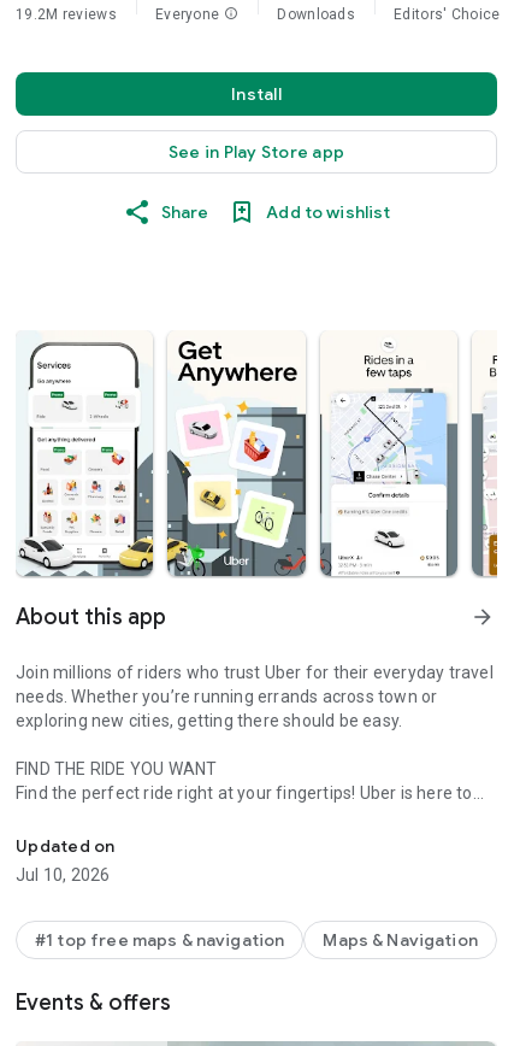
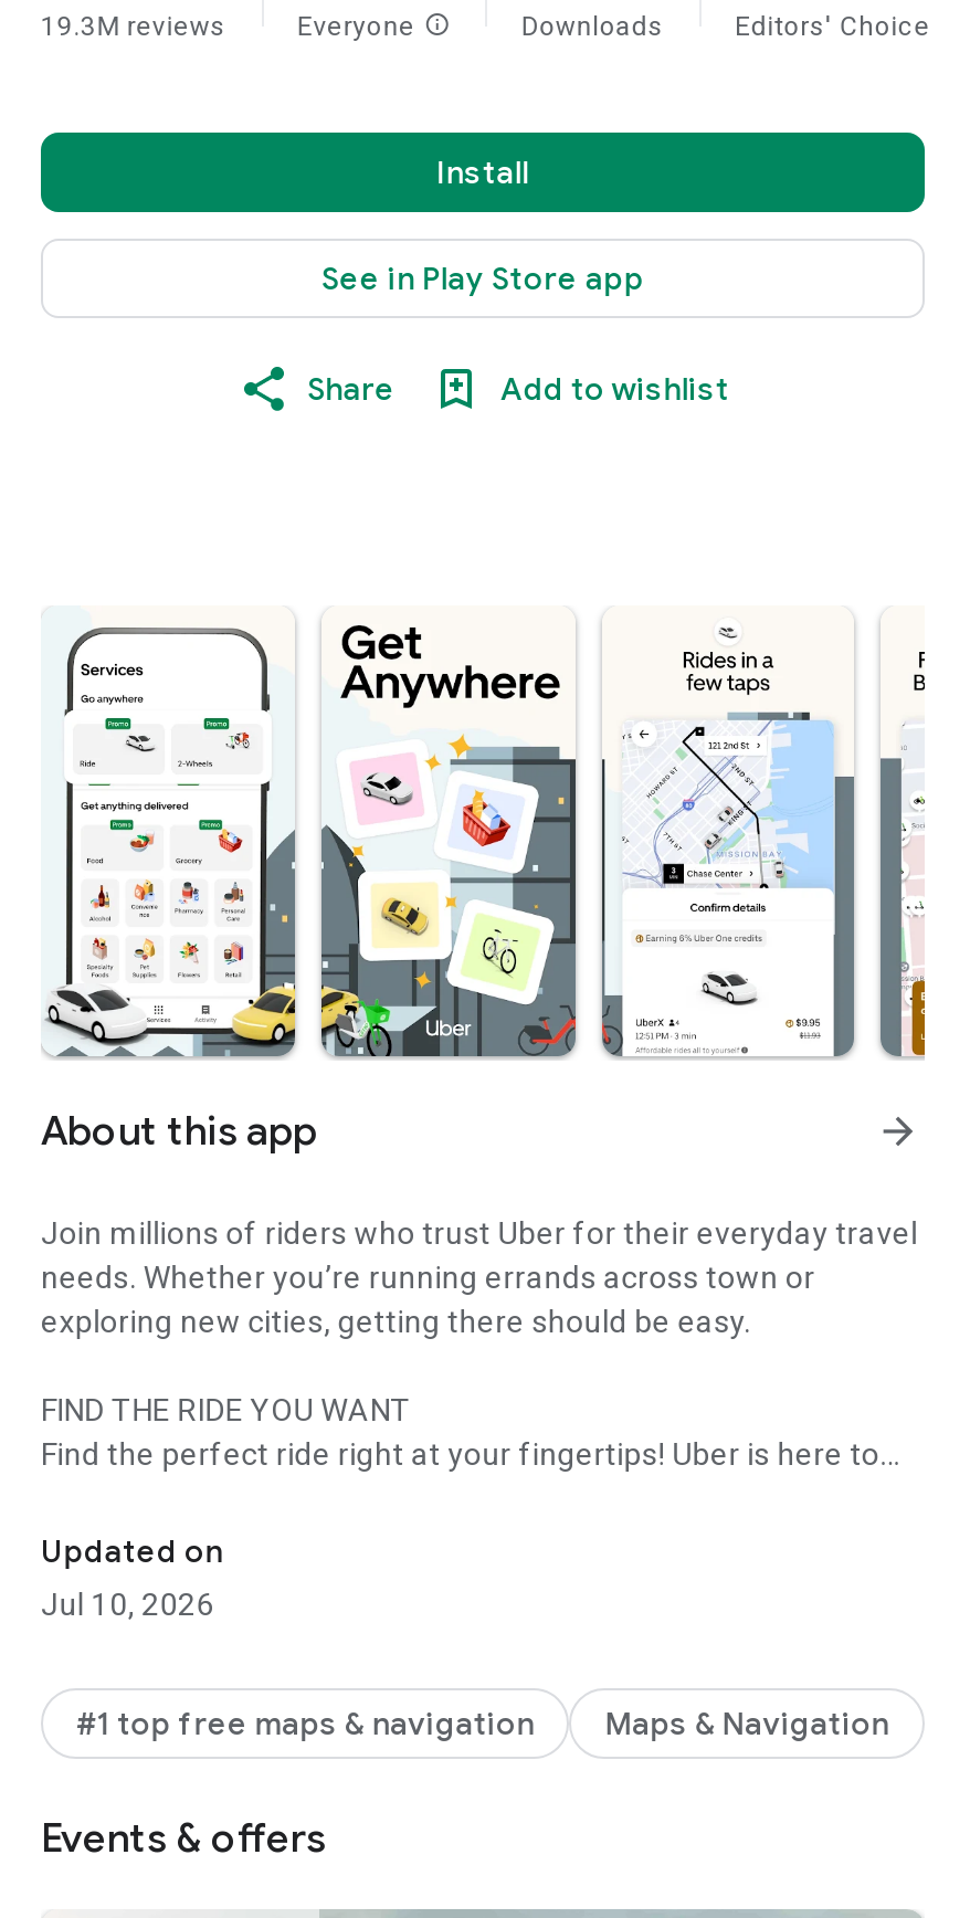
[16,6,117,23] 19.2M reviews -> [41,11,226,42] 19.3M reviews

